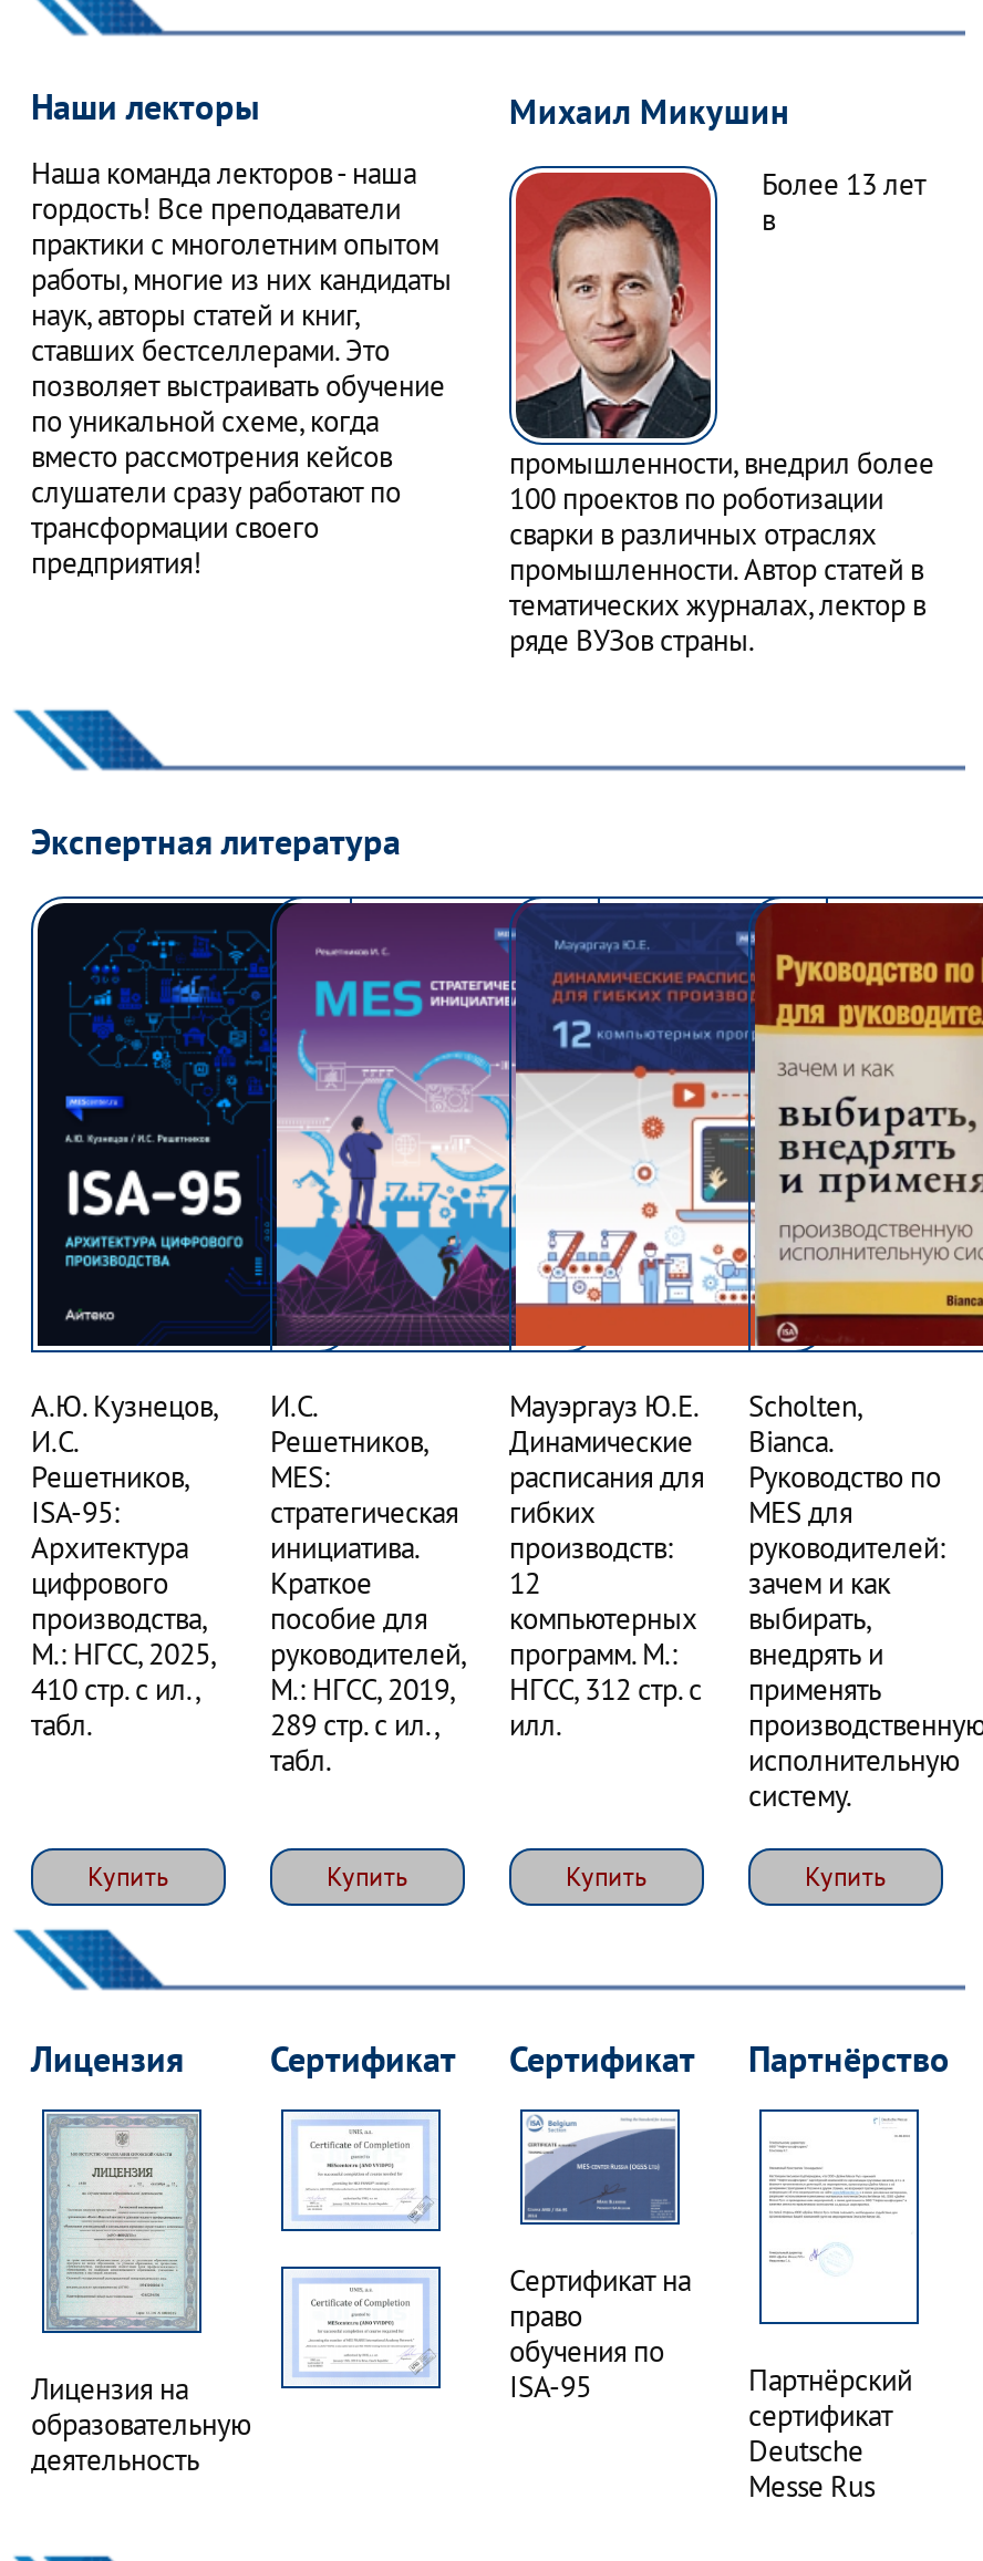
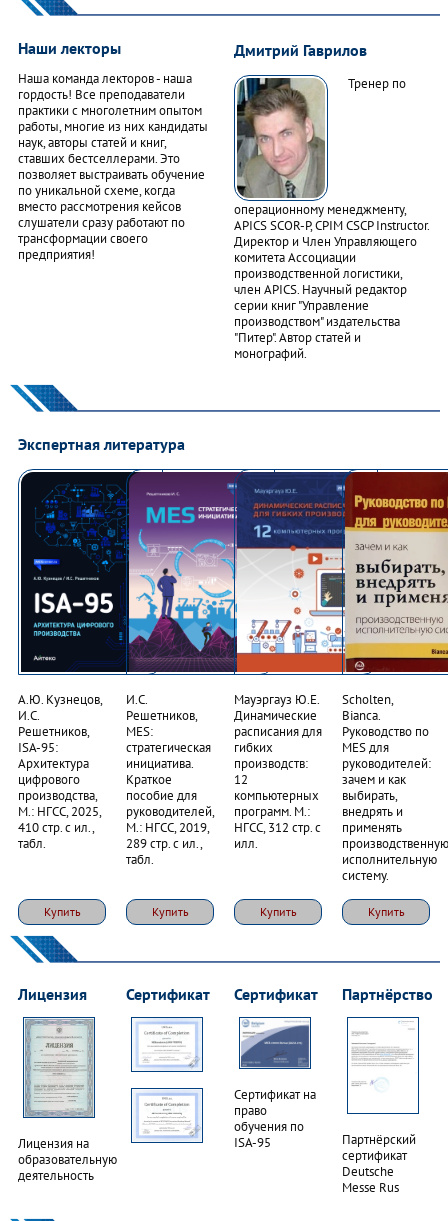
[509,89,790,133] Михаил Микушин -> [234,40,367,60] Дмитрий Гаврилов
[509,170,934,659] [image] | промышленности, внедрил более | 100 проектов по роботизации | сварки в различных отраслях | промышленности. Автор статей в | тематических журналах, лектор в | ряде ВУЗов страны. -> [234,77,429,362] [image] | операционному менеджменту, | APICS SCOR-P, CPIM CSCP Instructor. | Директор и Член Управляющего | комитета Ассоциации | производственной логистики, | член APICS. Научный редактор | серии книг "Управление | производством" издательства | "Питер". Автор статей и | монографий.
[762,163,925,239] Более 13 лет | в -> [348,74,406,92] Тренер по

